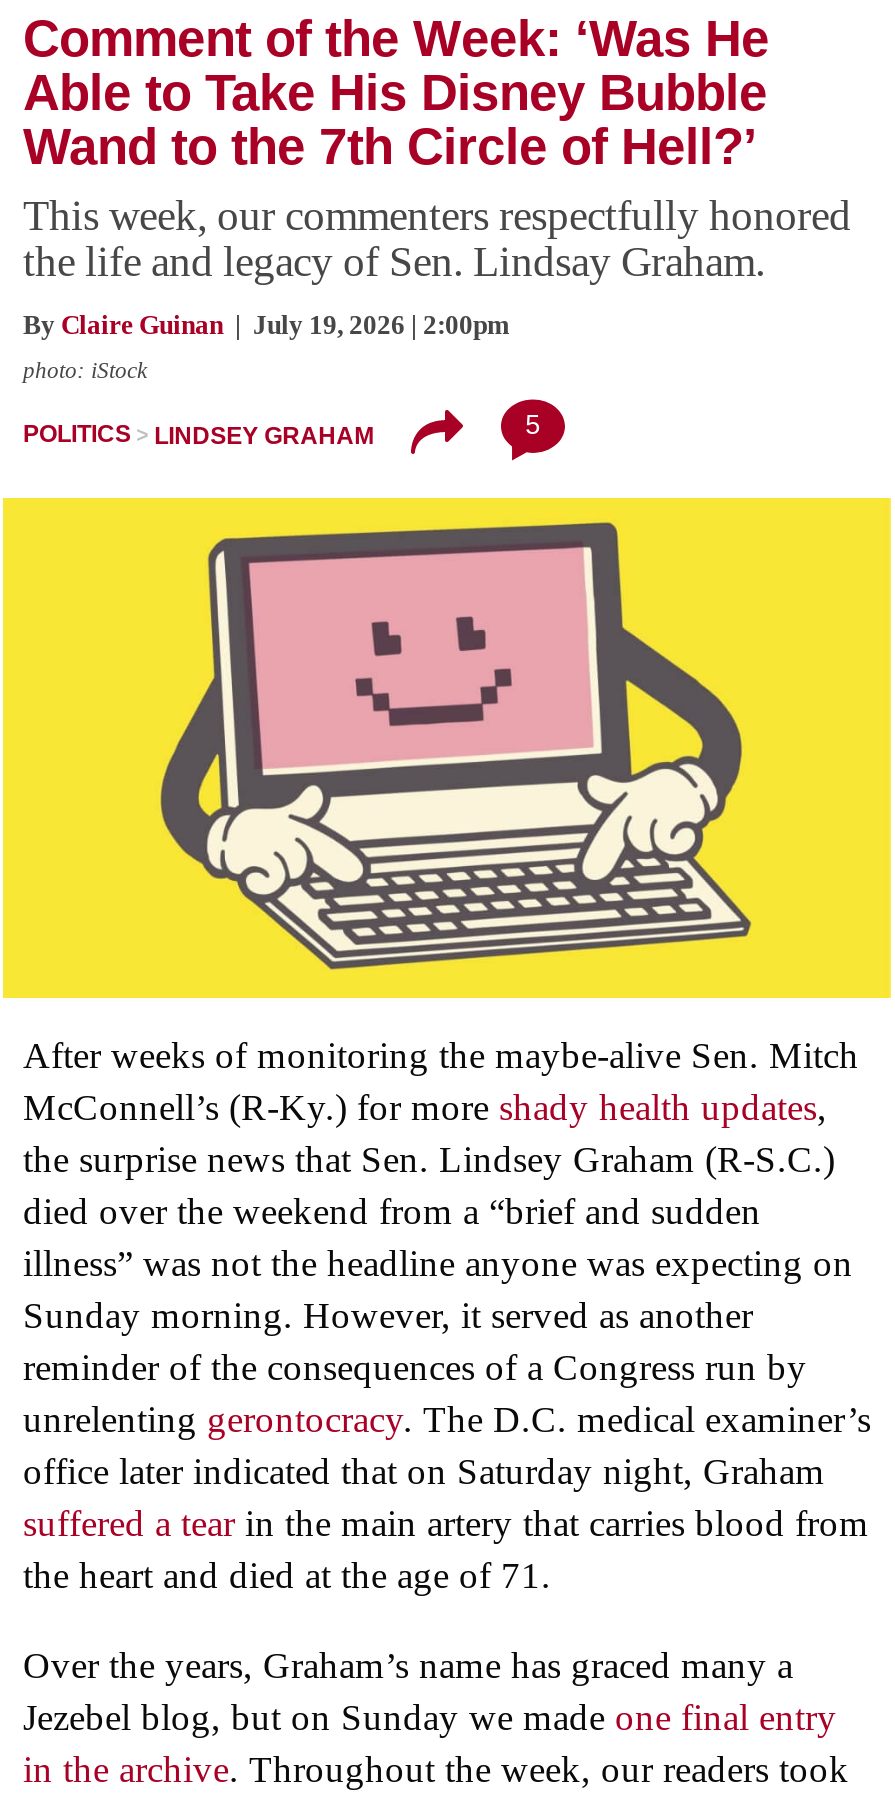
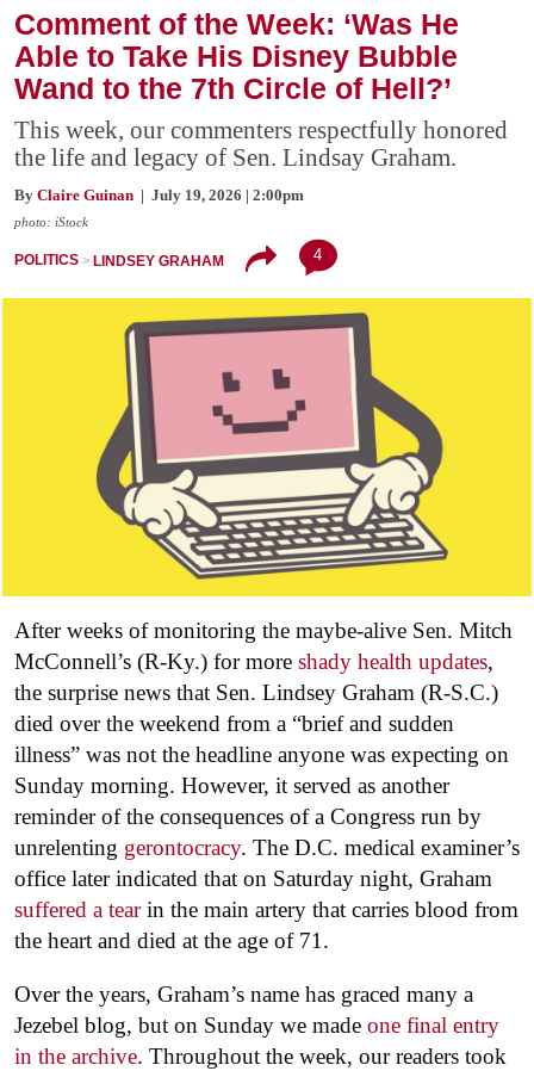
[525,410,539,440] 5 -> [314,246,322,264] 4

